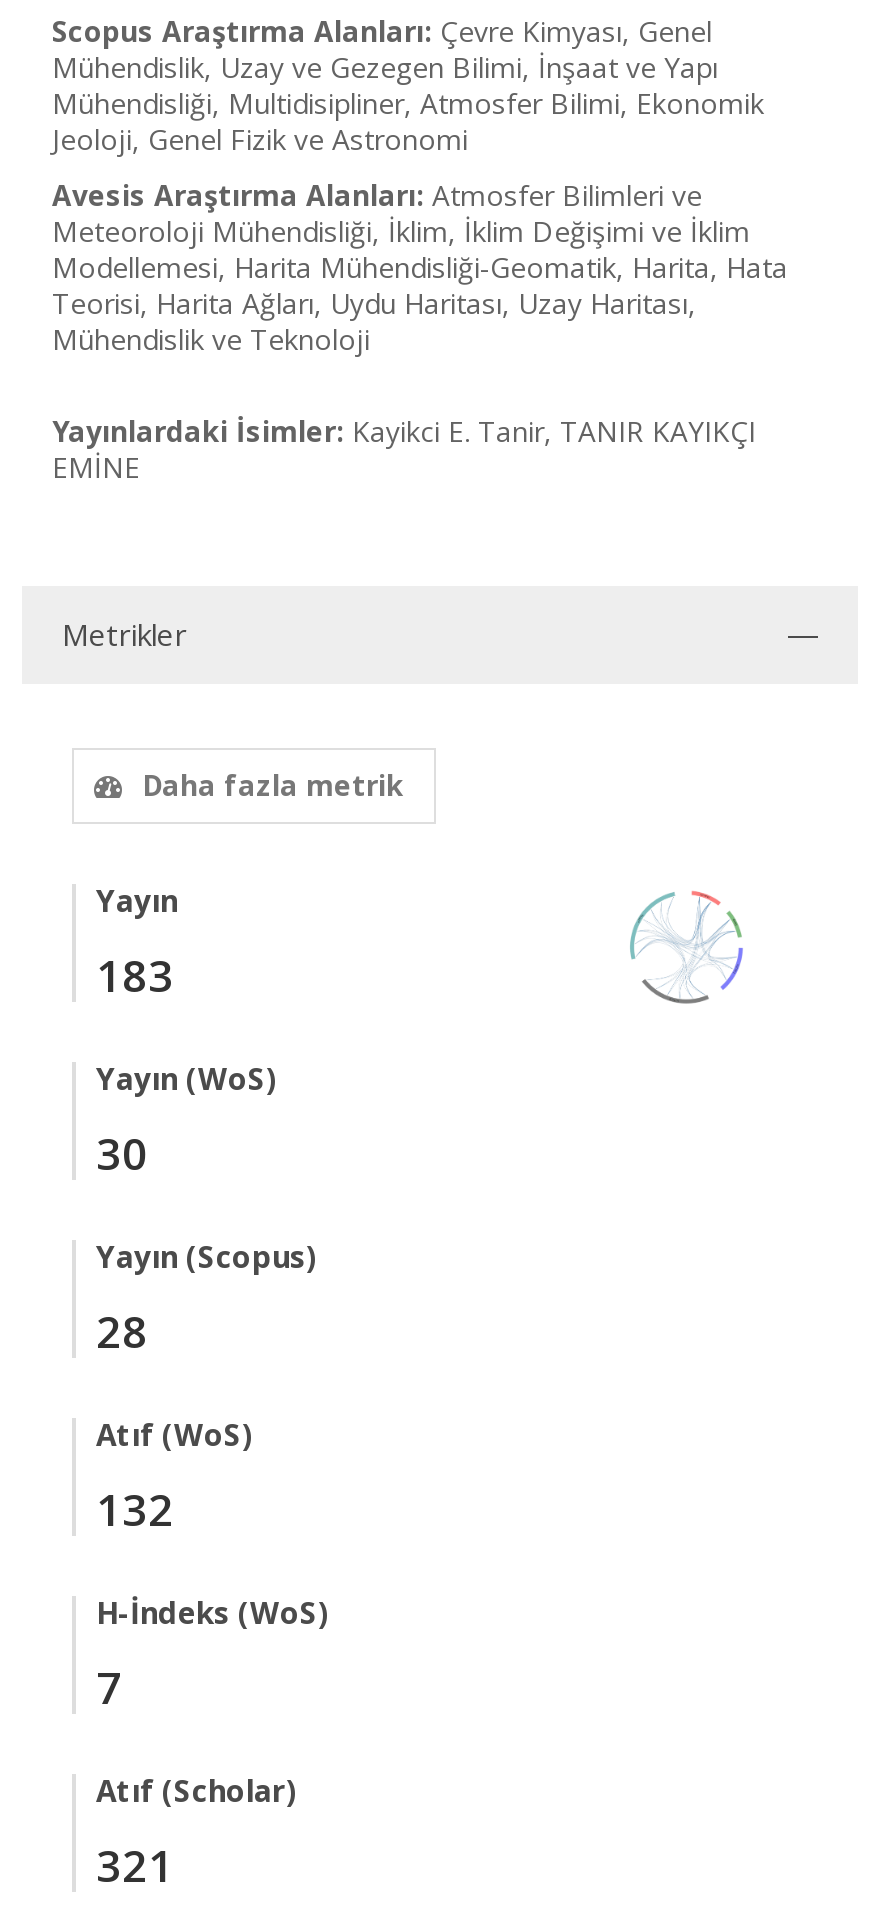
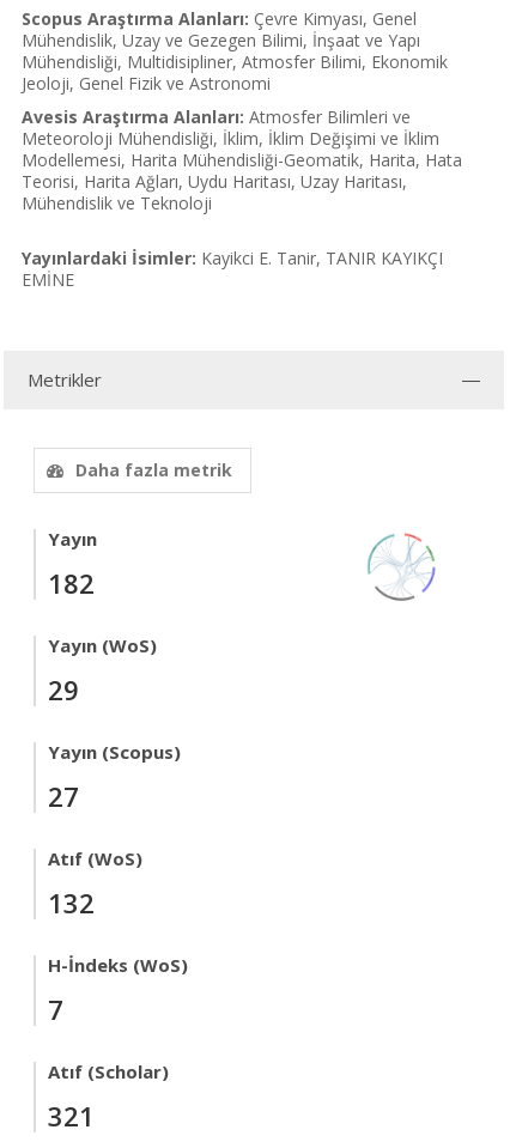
[96,944,174,1004] 183 -> [48,565,95,601] 182
[96,1122,148,1182] 30 -> [48,672,79,707] 29
[96,1300,148,1360] 28 -> [48,778,79,814] 27

